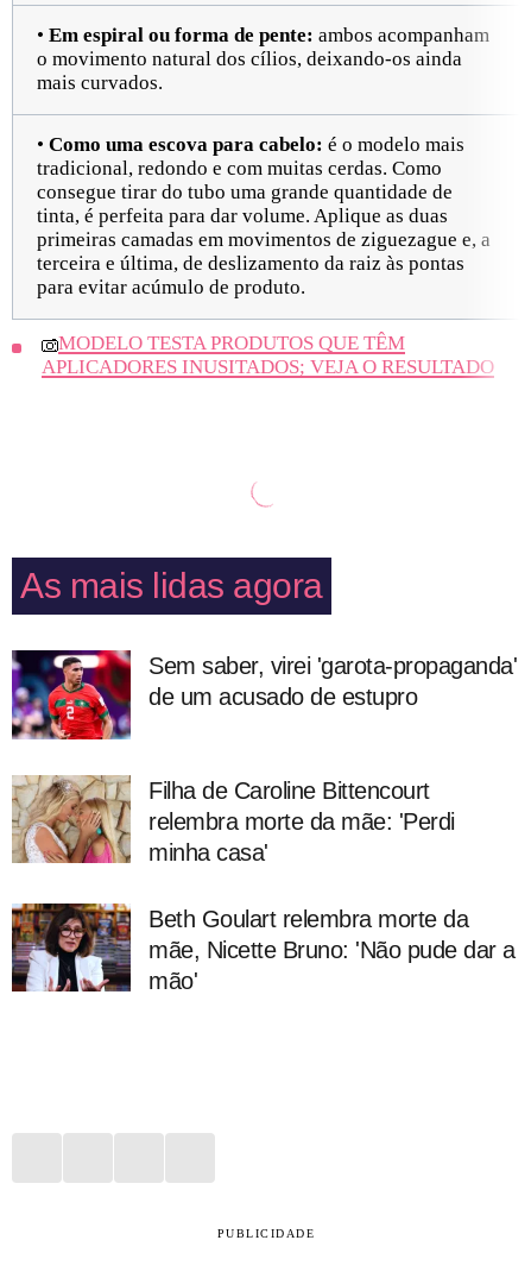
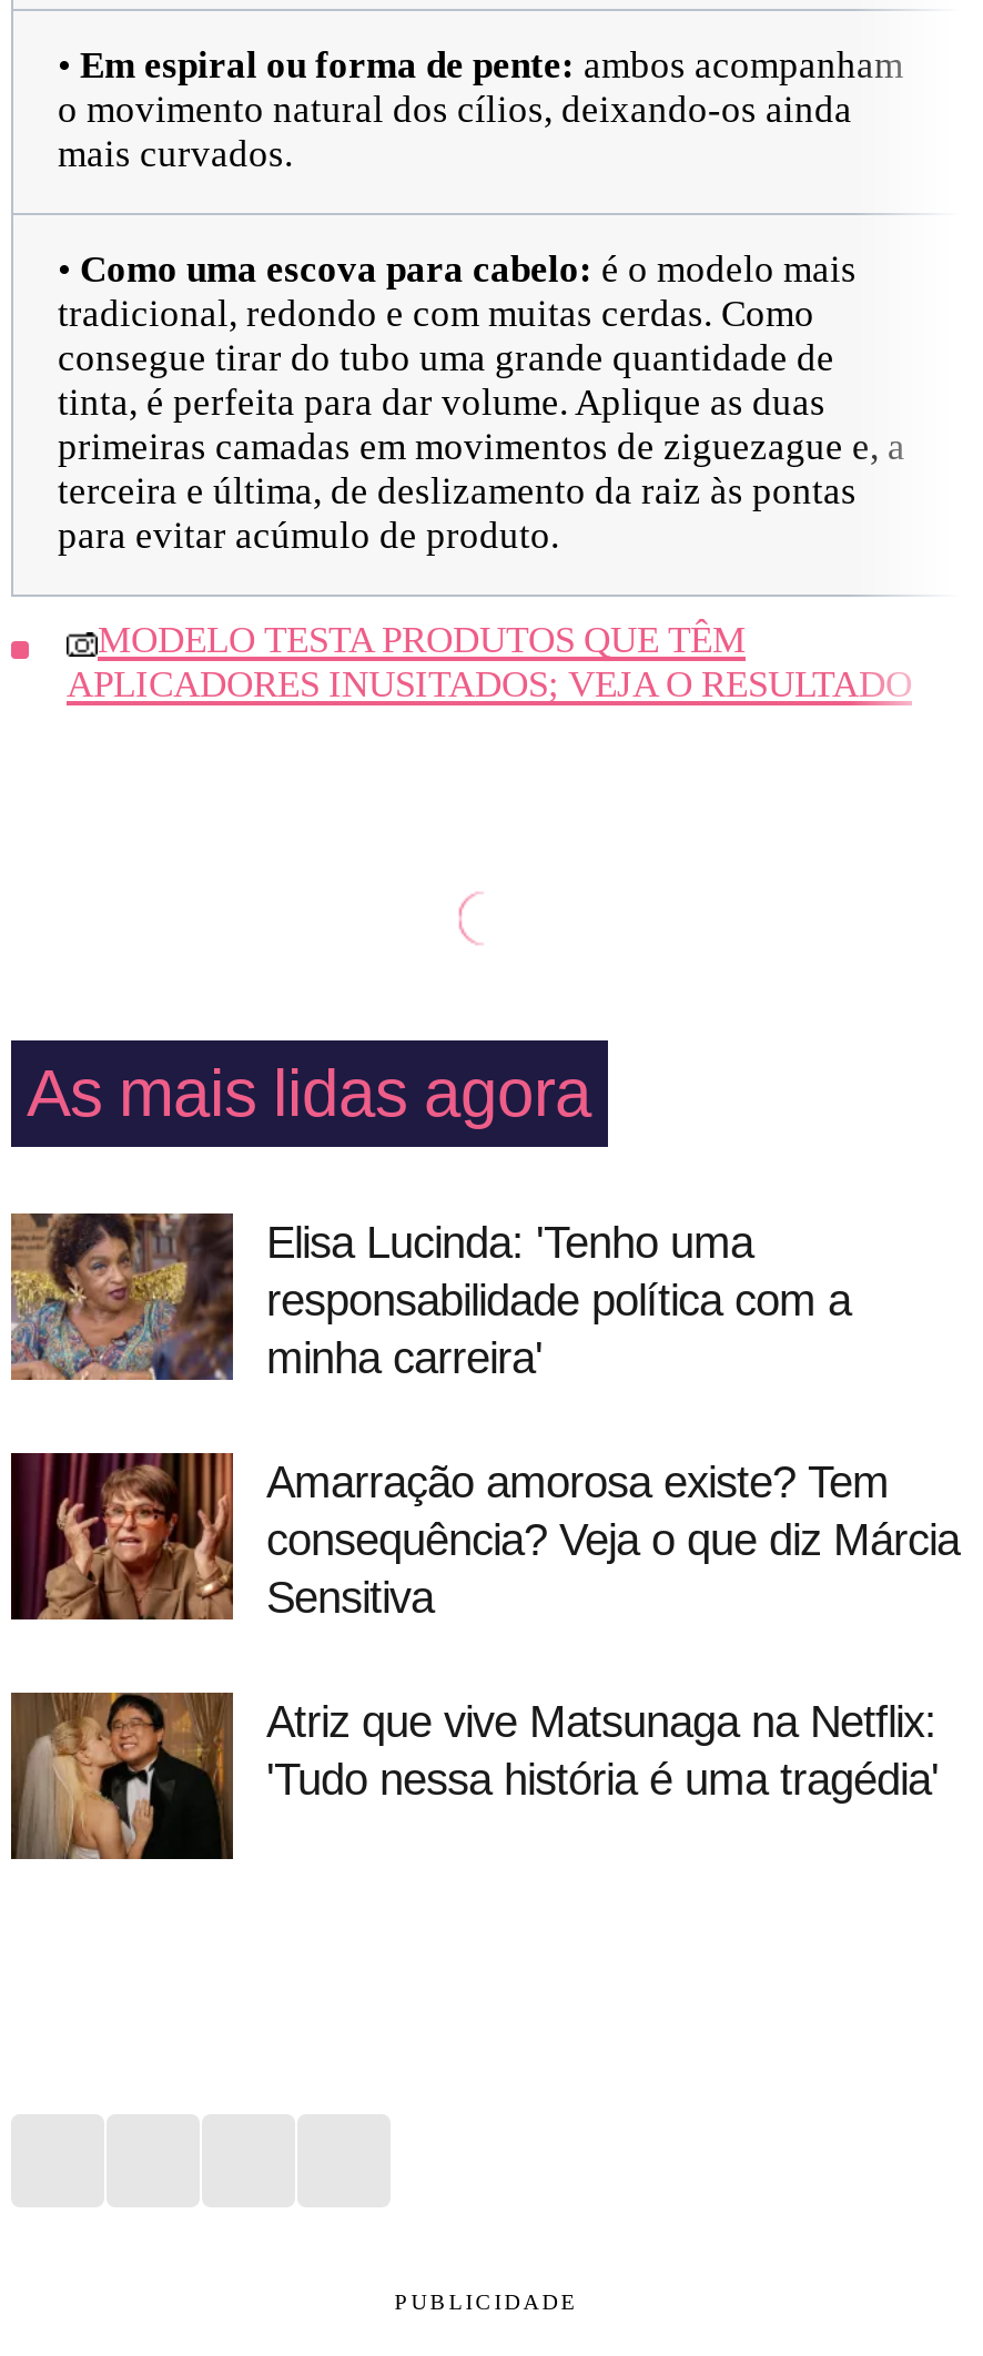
[11,649,517,741] [image] | Sem saber, virei 'garota-propaganda' | de um acusado de estupro -> [9,1211,851,1382] [image] | Elisa Lucinda: 'Tenho uma | responsabilidade política com a | minha carreira'
[11,774,454,868] [image] | Filha de Caroline Bittencourt | relembra morte da mãe: 'Perdi | minha casa' -> [9,1446,960,1622] [image] | Amarração amorosa existe? Tem | consequência? Veja o que diz Márcia | Sensitiva
[11,902,515,996] [image] | Beth Goulart relembra morte da | mãe, Nicette Bruno: 'Não pude dar a | mão' -> [9,1686,939,1861] [image] | Atriz que vive Matsunaga na Netflix: | 'Tudo nessa história é uma tragédia'

